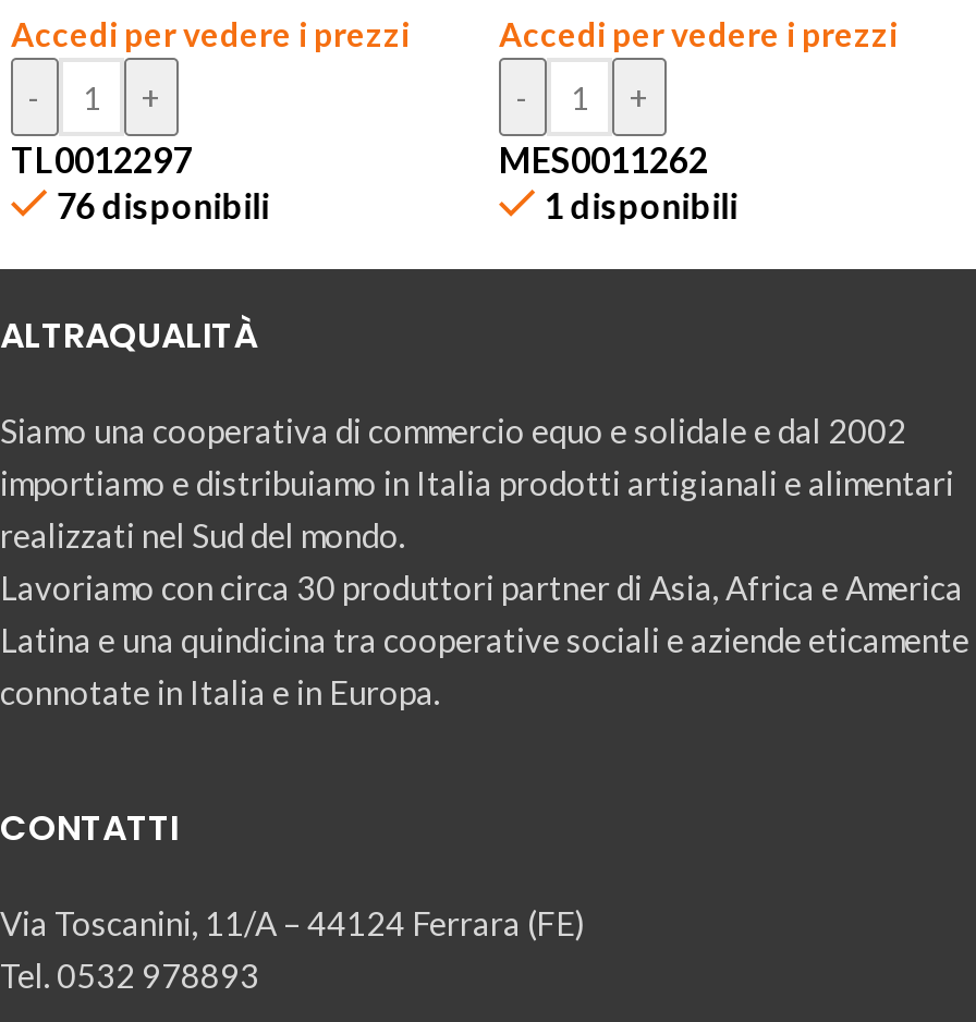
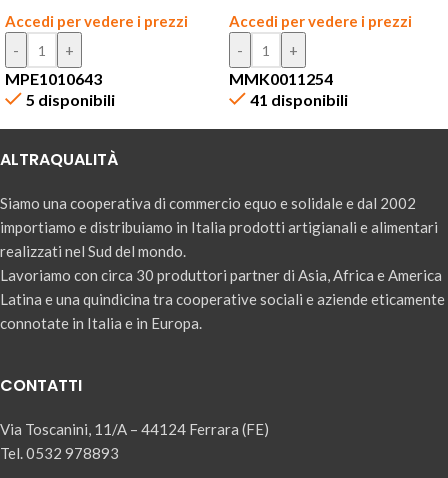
[11,138,270,226] TL0012297 | 76 disponibili -> [5,69,115,109] MPE1010643 | 5 disponibili
[499,138,738,226] MES0011262 | 1 disponibili -> [229,69,348,109] MMK0011254 | 41 disponibili

